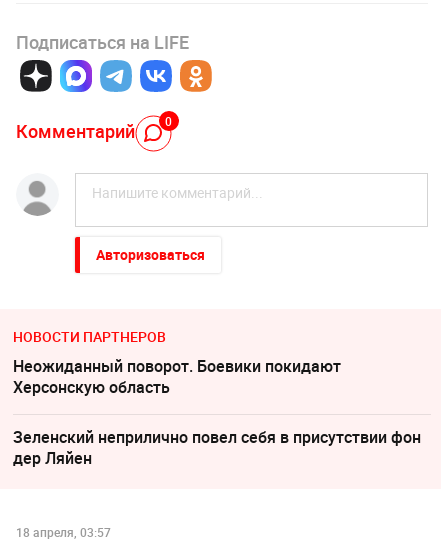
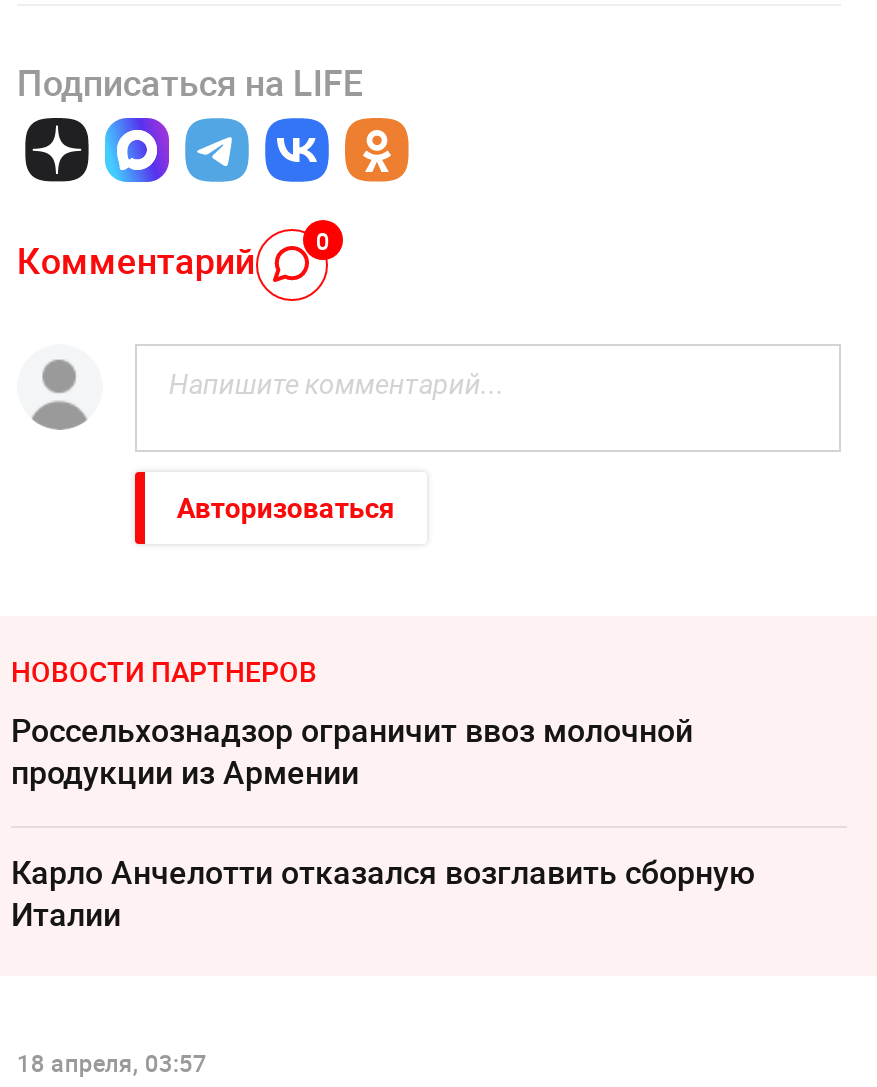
[13,355,341,398] Неожиданный поворот. Боевики покидают | Херсонскую область -> [11,708,693,794] Россельхознадзор ограничит ввоз молочной | продукции из Армении
[13,426,421,469] Зеленский неприлично повел cебя в присутствии фон | дер Ляйен -> [11,850,755,936] Карло Анчелотти отказался возглавить сборную | Италии

